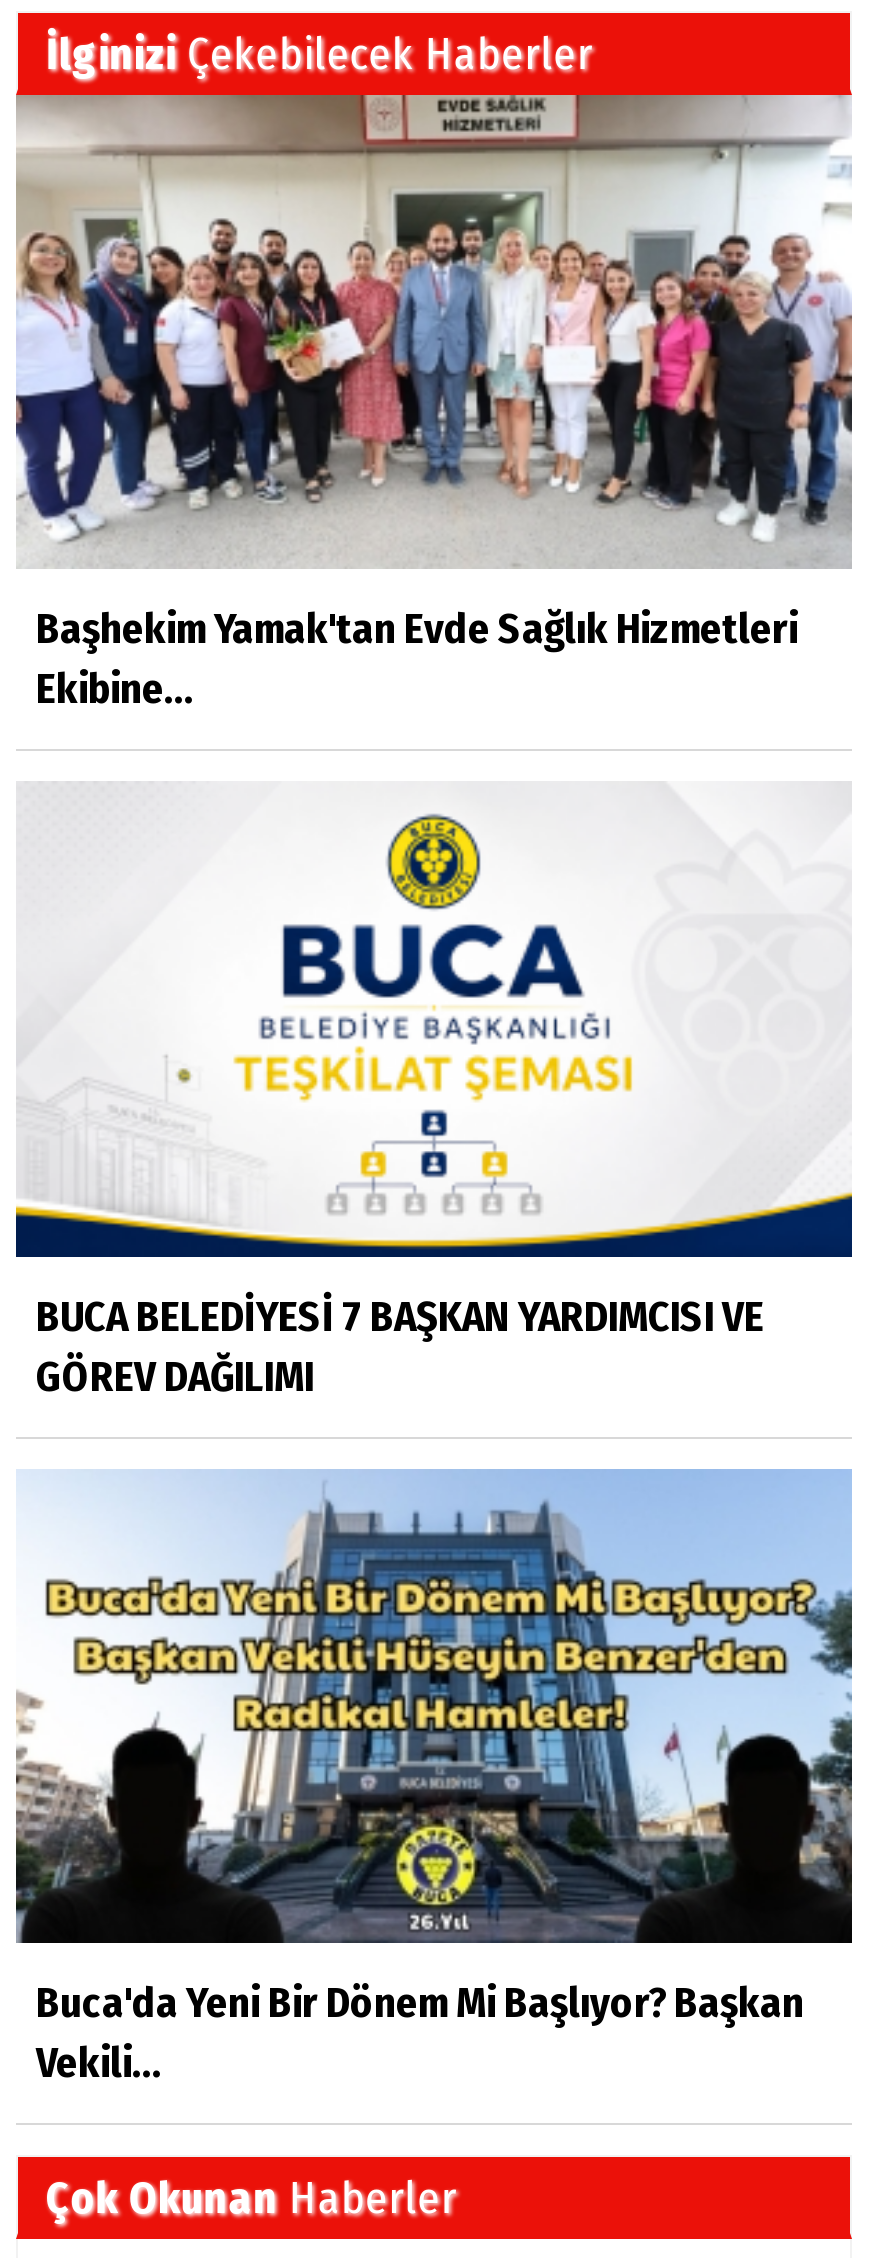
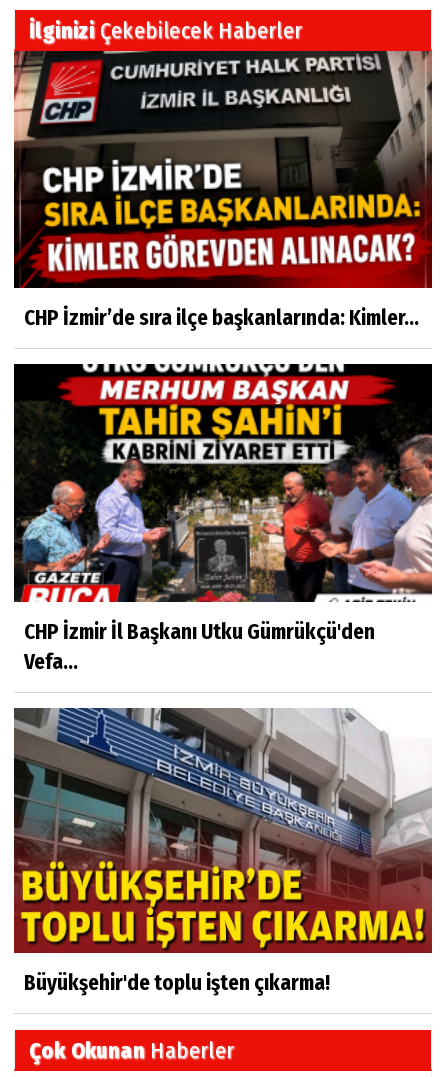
[14,93,852,716] [image] | Başhekim Yamak'tan Evde Sağlık Hizmetleri | Ekibine... -> [13,50,433,331] [image] | CHP İzmir’de sıra ilçe başkanlarında: Kimler...
[14,811,854,1402] [image] | BUCA BELEDİYESİ 7 BAŞKAN YARDIMCISI VE | GÖREV DAĞILIMI -> [13,363,433,675] [image] | CHP İzmir İl Başkanı Utku Gümrükçü'den | Vefa...
[14,1467,854,2089] [image] | Buca'da Yeni Bir Dönem Mi Başlıyor? Başkan | Vekili... -> [13,707,433,996] [image] | Büyükşehir'de toplu işten çıkarma!

